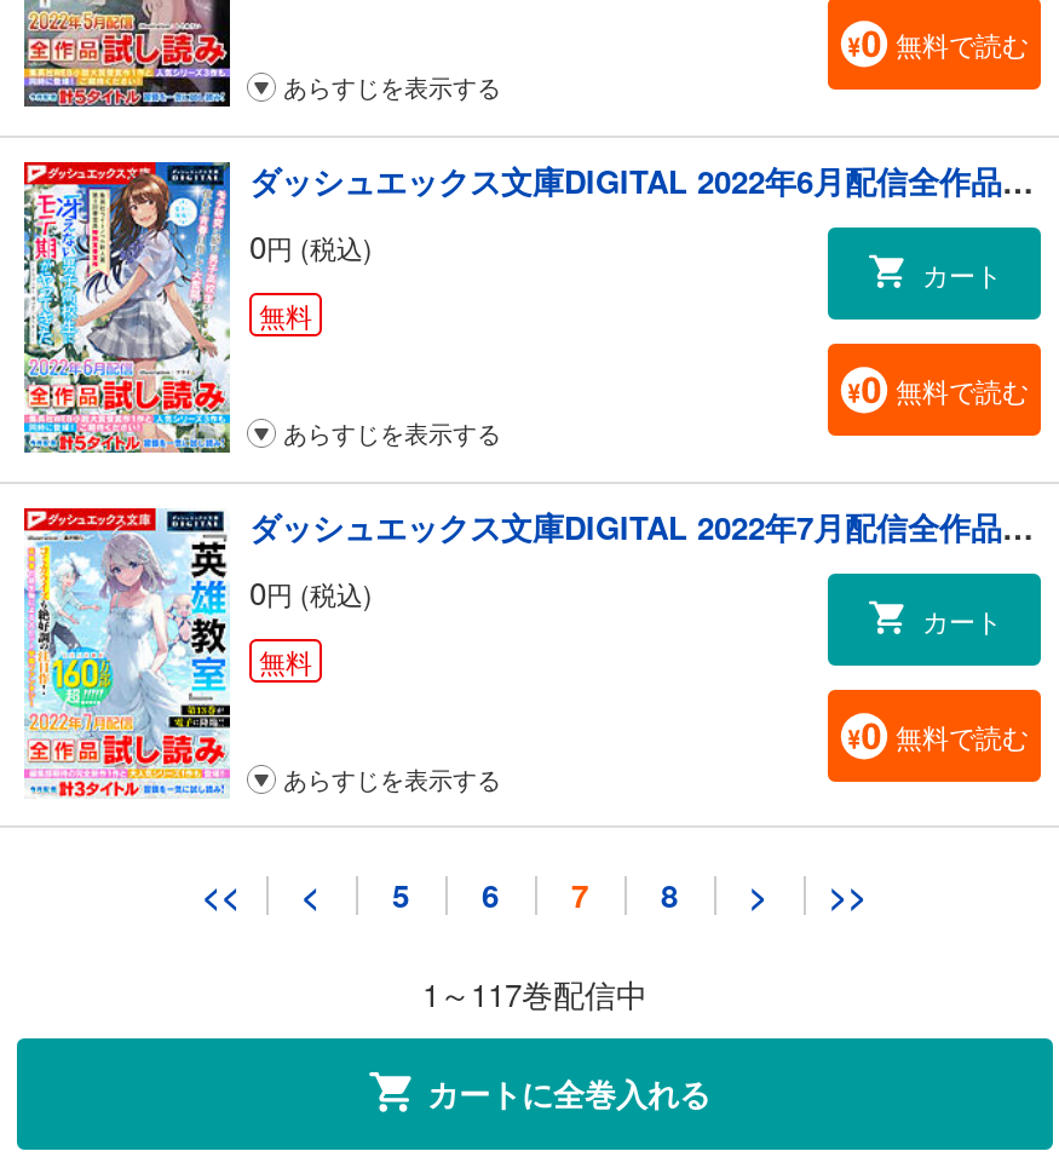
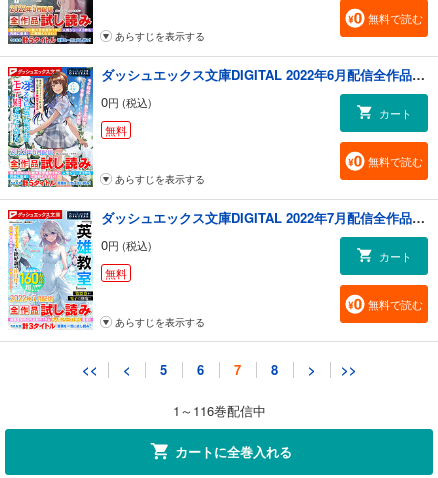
[422,971,648,1017] 1～117巻配信中 -> [172,401,265,420] 1～116巻配信中

